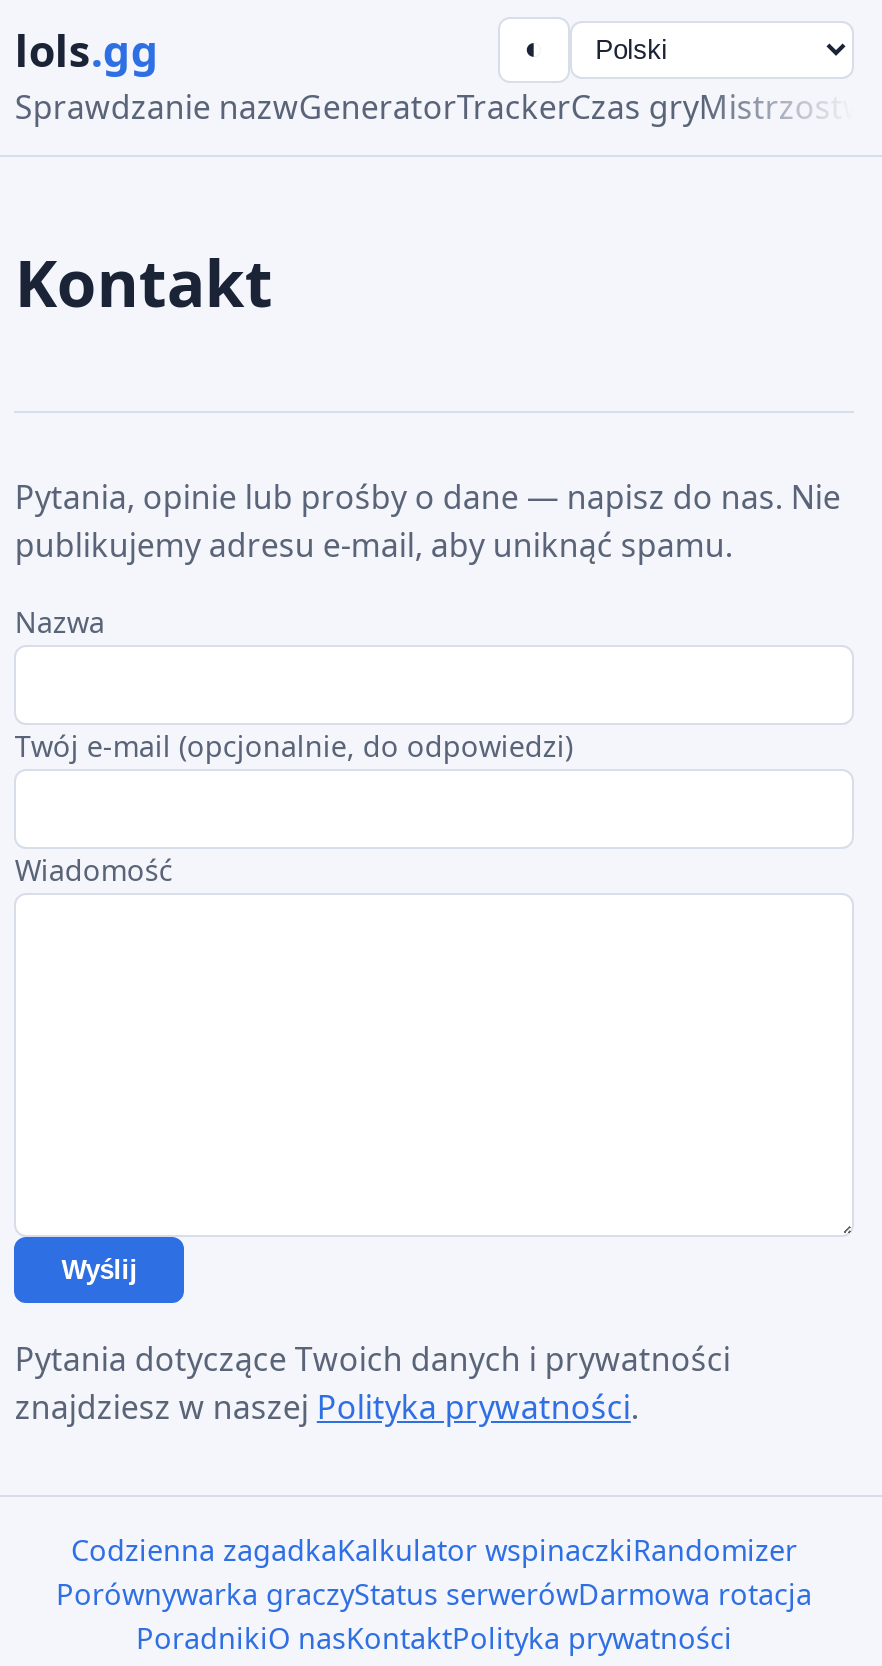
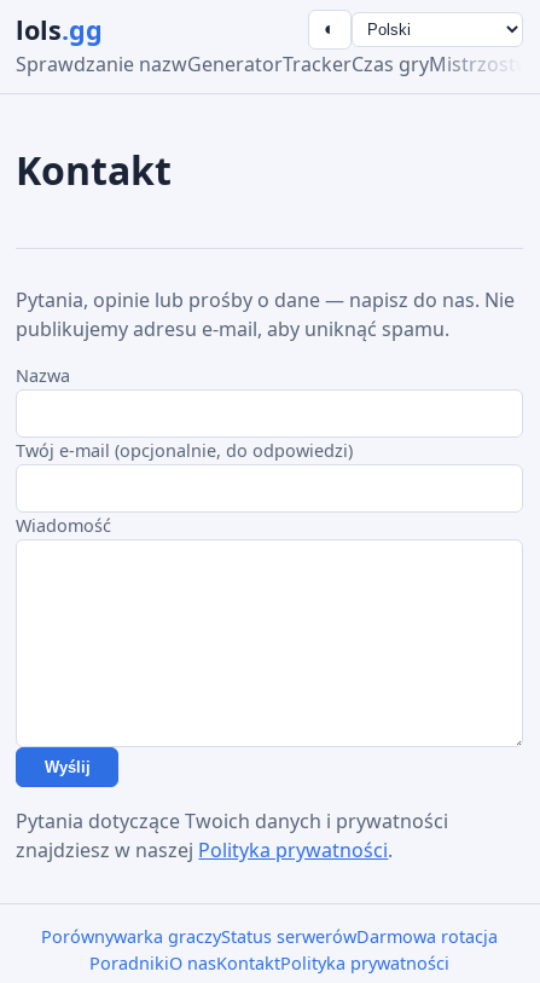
[71,1531,797,1569] Codzienna zagadkaKalkulator wspinaczkiRandomizer -> none

